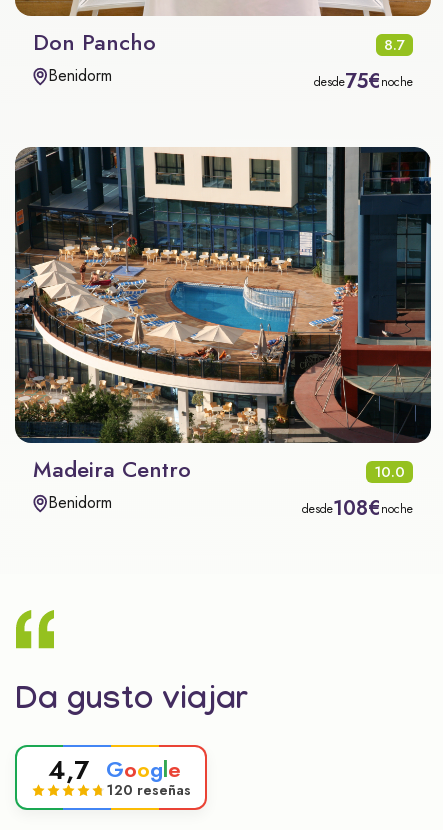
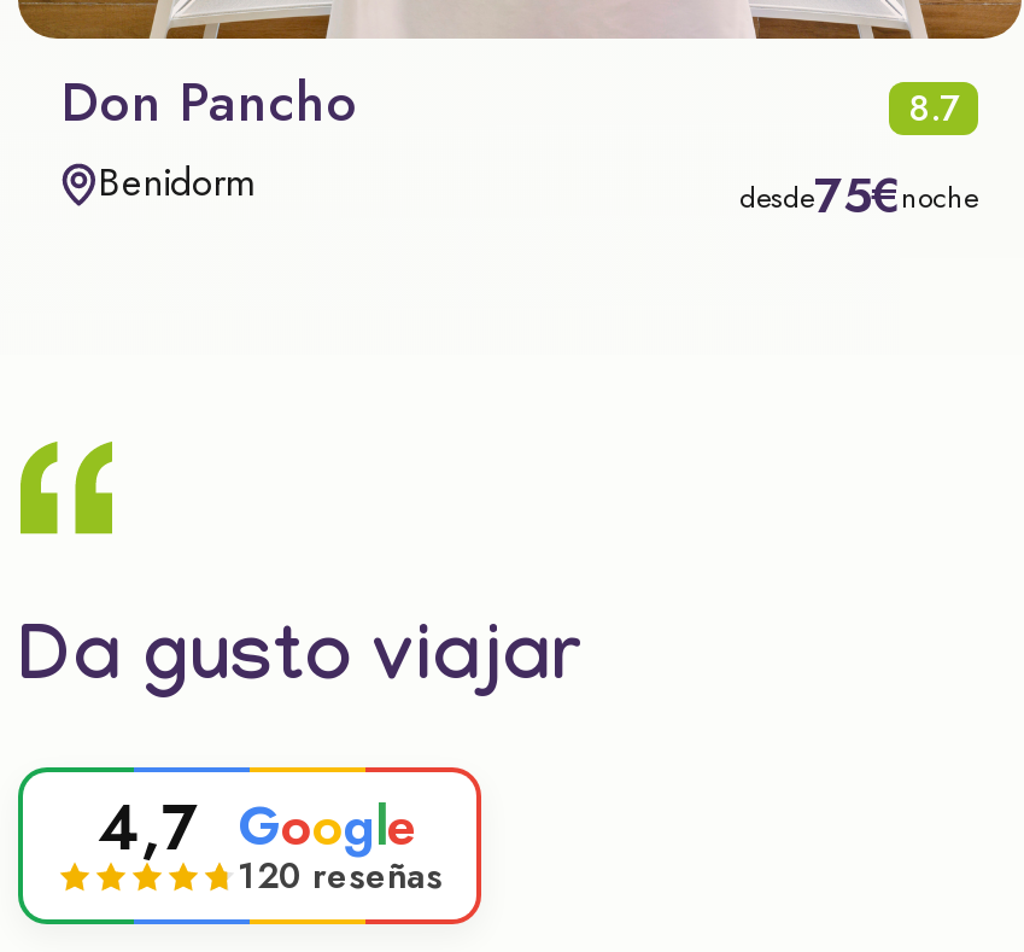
[14,146,432,523] [image] | Madeira Centro | 10.0 | Benidorm | desde108€noche -> none

